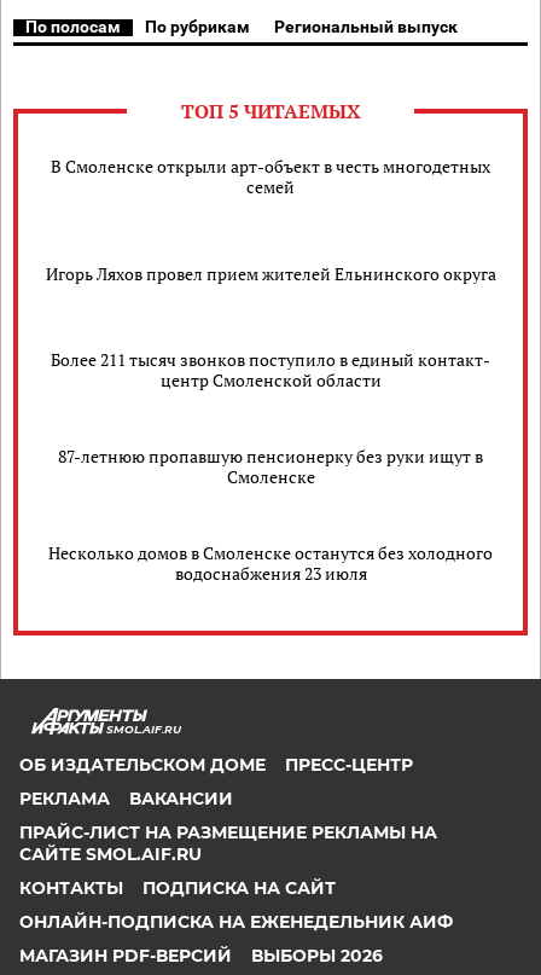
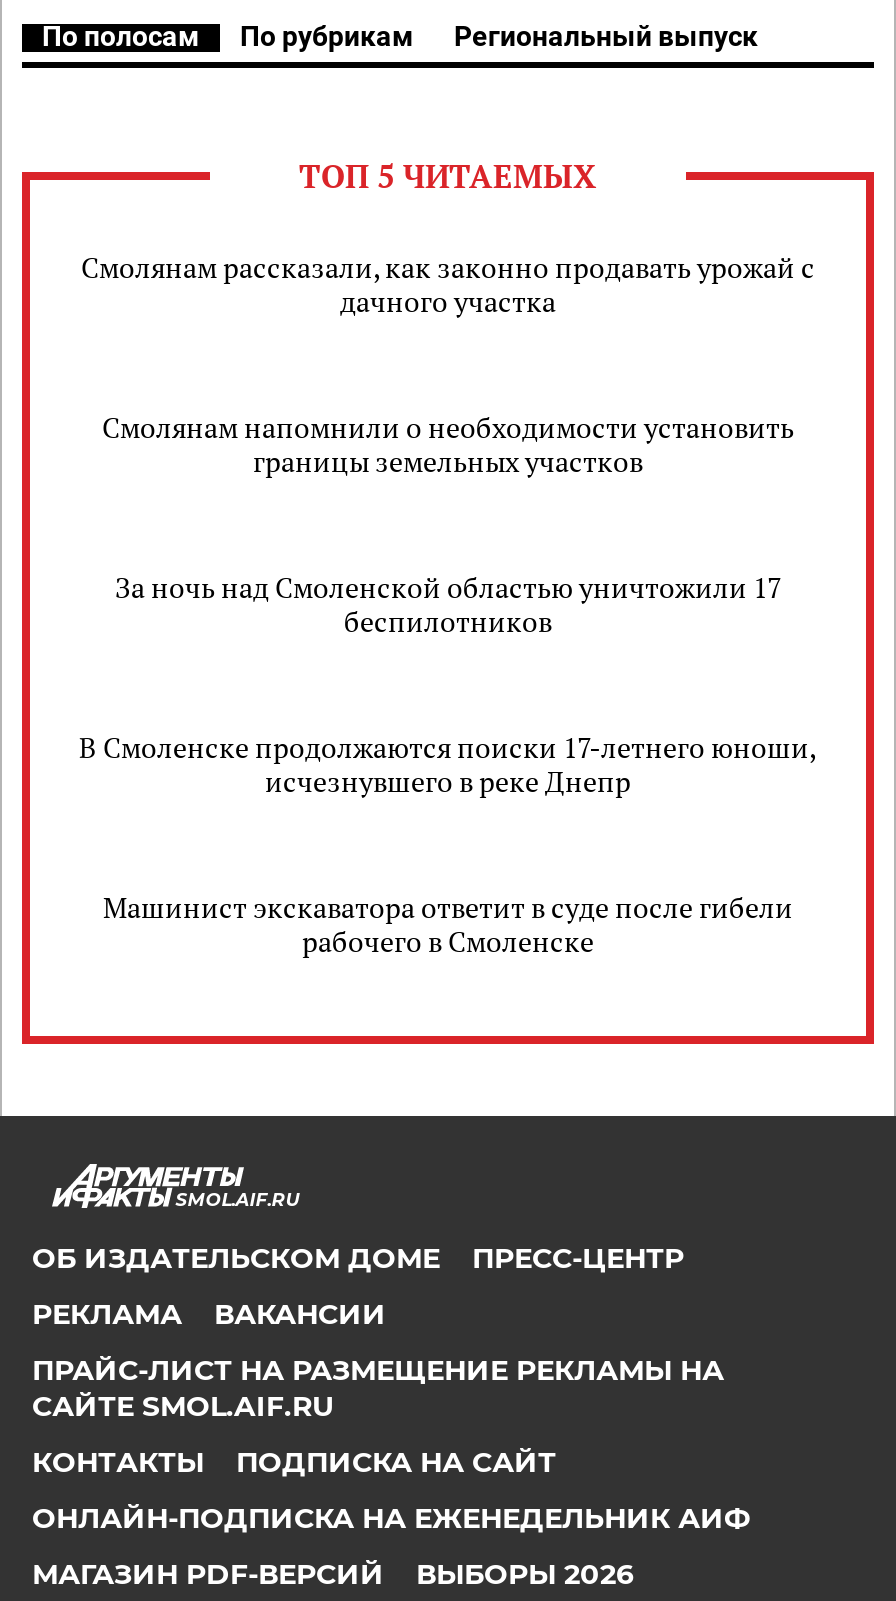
[51,155,490,198] В Смоленске открыли арт-объект в честь многодетных | семей -> [81,248,815,320] Смолянам рассказали, как законно продавать урожай с | дачного участка
[45,262,496,285] Игорь Ляхов провел прием жителей Ельнинского округа -> [102,408,794,480] Смолянам напомнили о необходимости установить | границы земельных участков
[51,348,490,391] Более 211 тысяч звонков поступило в единый контакт- | центр Смоленской области -> [115,568,781,640] За ночь над Смоленской областью уничтожили 17 | беспилотников
[58,445,483,488] 87-летнюю пропавшую пенсионерку без руки ищут в | Смоленске -> [79,728,817,800] В Смоленске продолжаются поиски 17-летнего юноши, | исчезнувшего в реке Днепр
[48,541,493,585] Несколько домов в Смоленске останутся без холодного | водоснабжения 23 июля -> [103,888,793,960] Машинист экскаватора ответит в суде после гибели | рабочего в Смоленске

